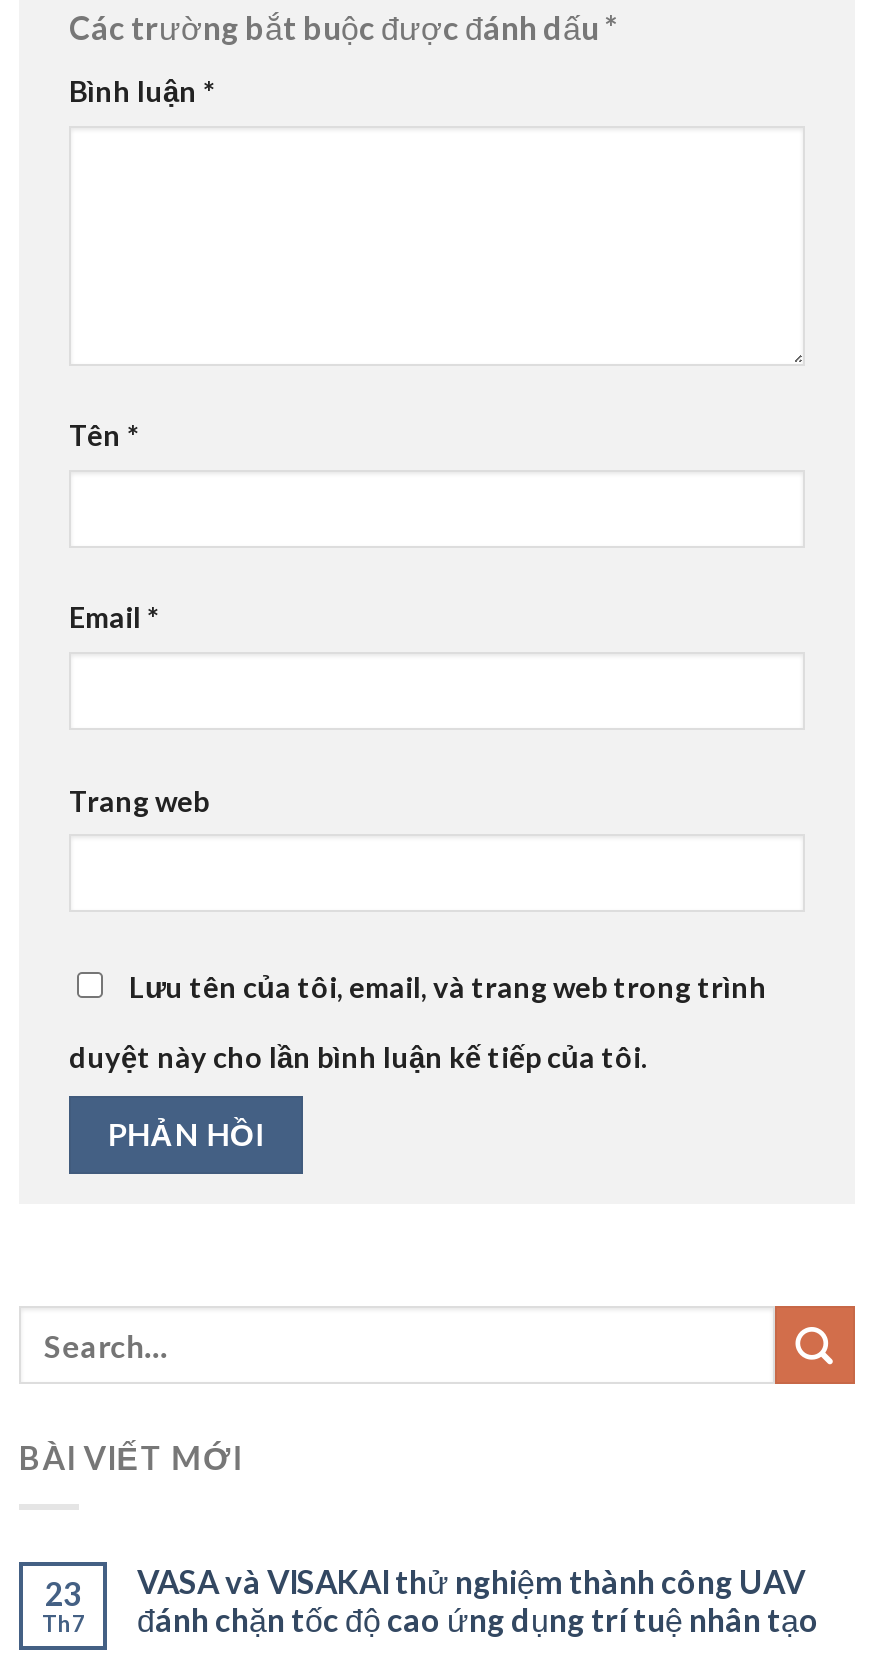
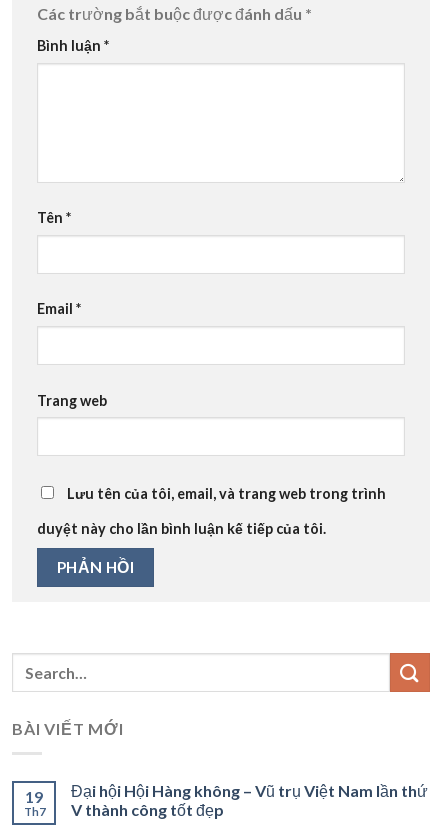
[137,1561,819,1637] VASA và VISAKAI thử nghiệm thành công UAV | đánh chặn tốc độ cao ứng dụng trí tuệ nhân tạo -> [71,781,428,819] Đại hội Hội Hàng không – Vũ trụ Việt Nam lần thứ | V thành công tốt đẹp
[45,1573,81,1611] 23 -> [25,787,43,806] 19

